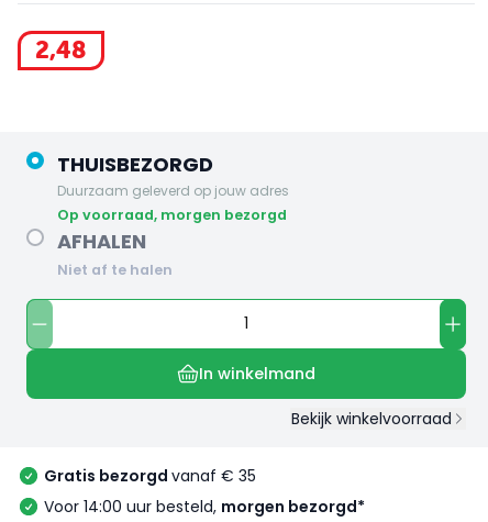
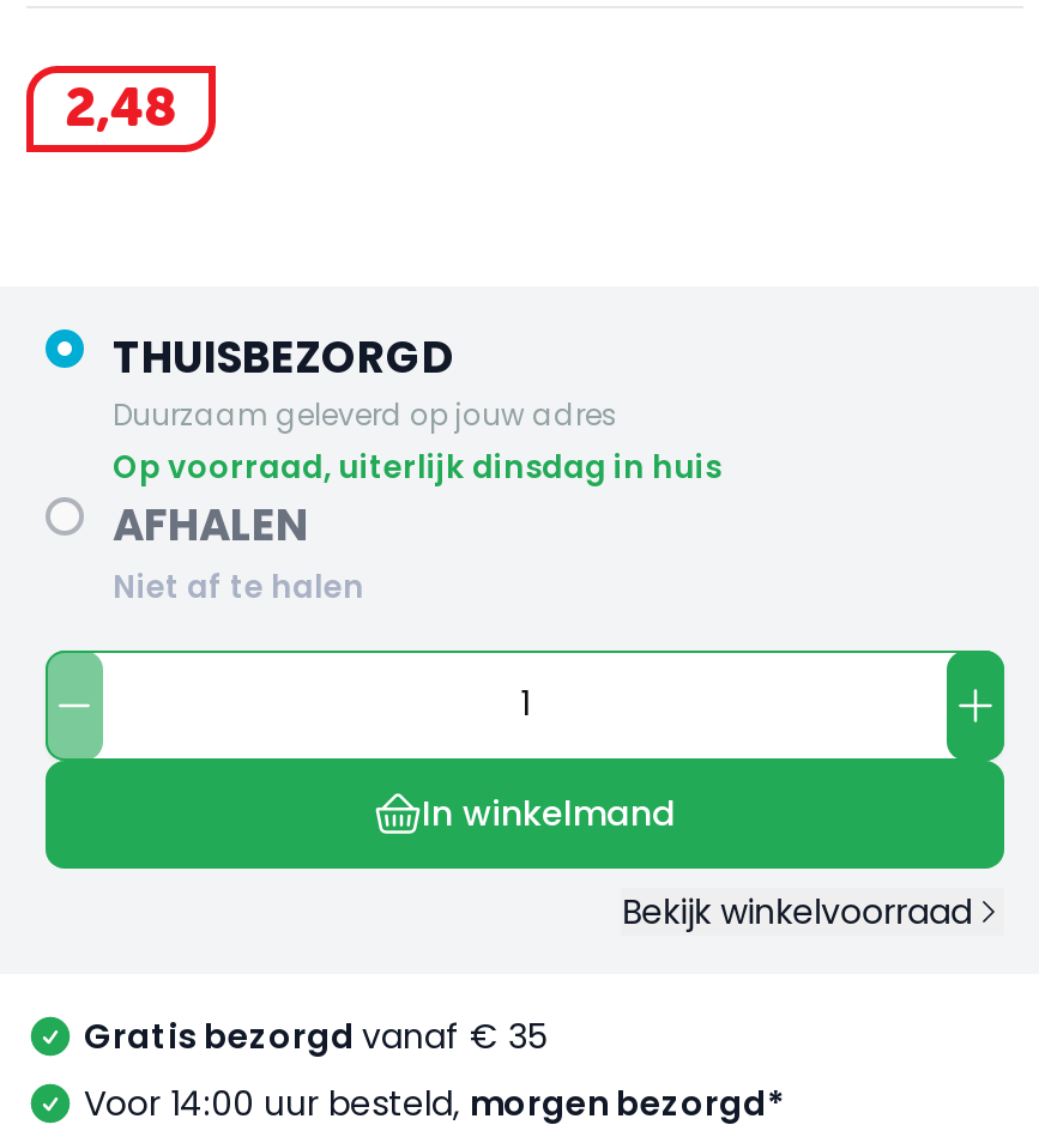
[69,205,287,224] op voorraad, morgen bezorgd -> [139,446,721,487] op voorraad, uiterlijk dinsdag in huis

